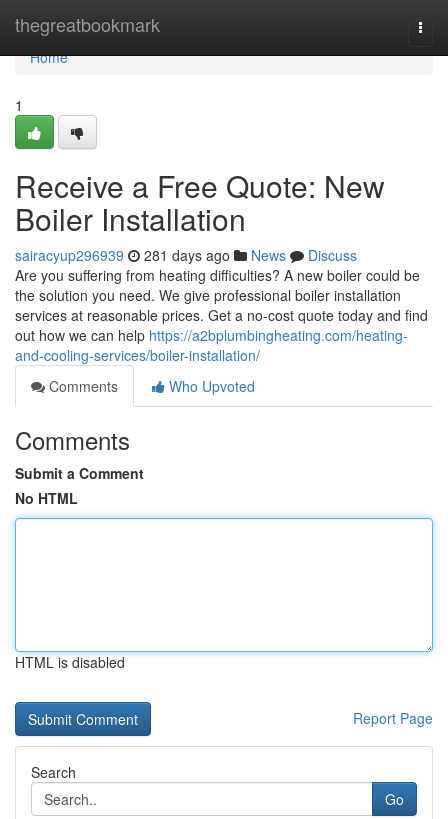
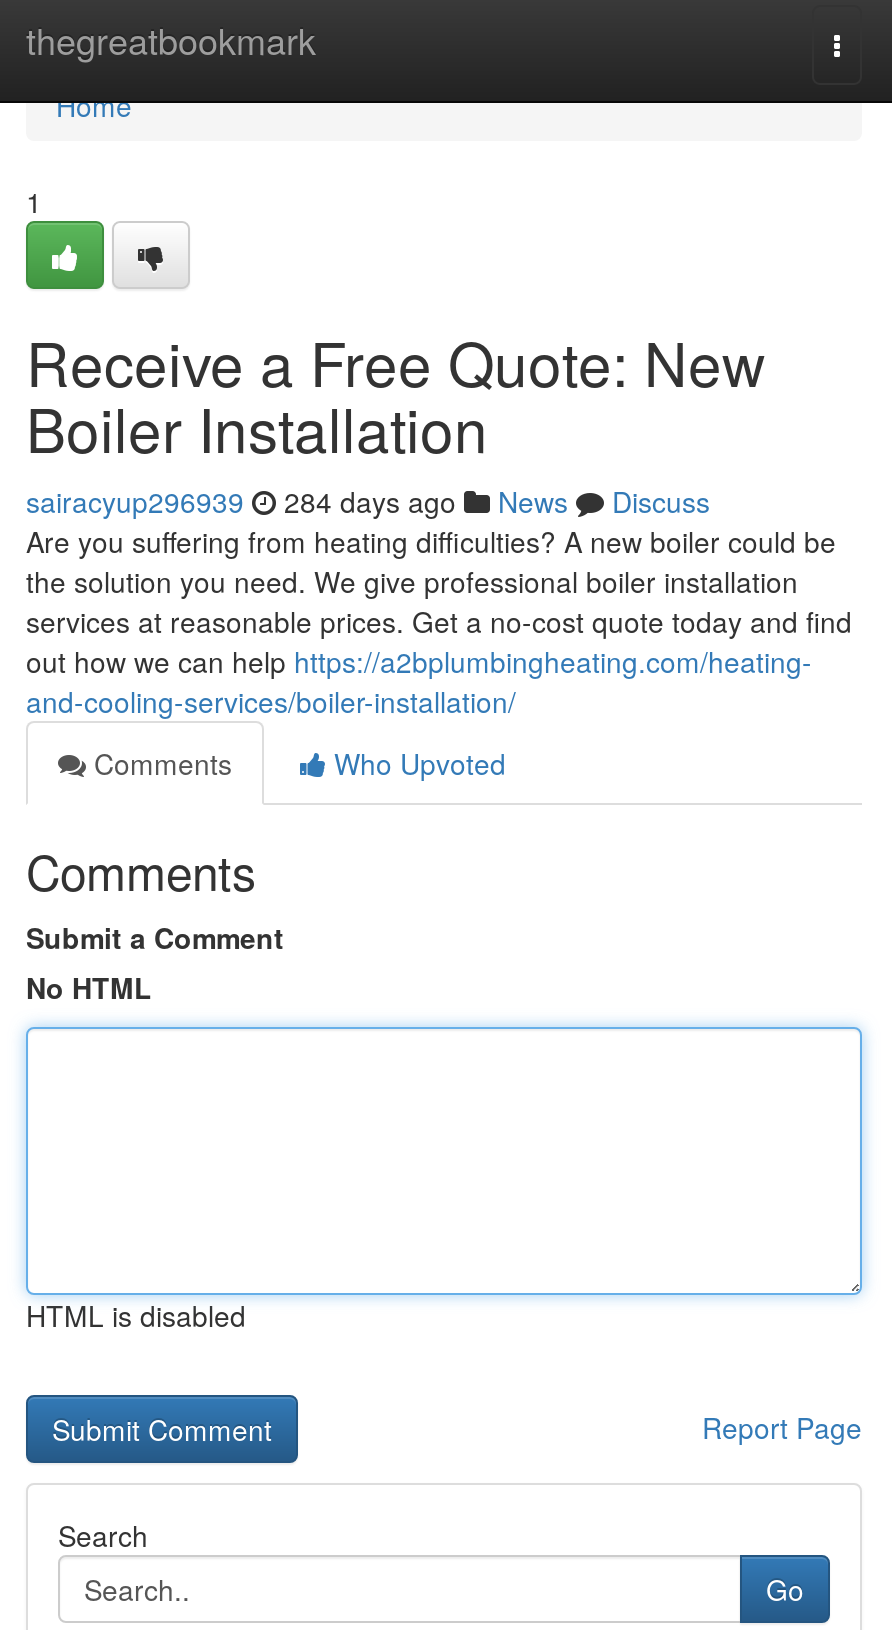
[15,245,357,265] sairacyup296939 281 days ago News Discuss -> [26,481,710,521] sairacyup296939 284 days ago News Discuss

